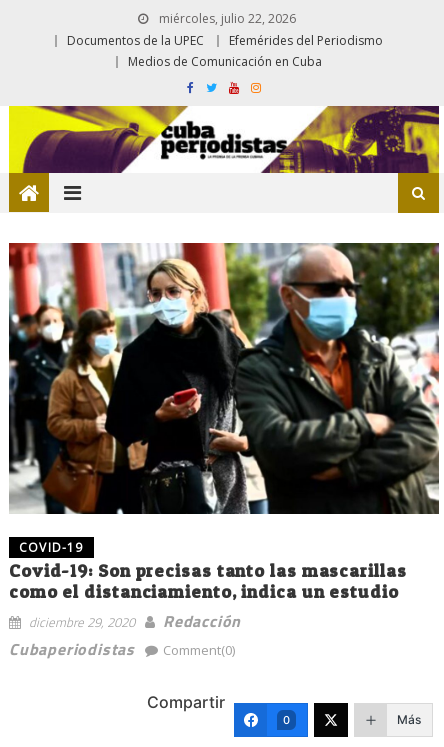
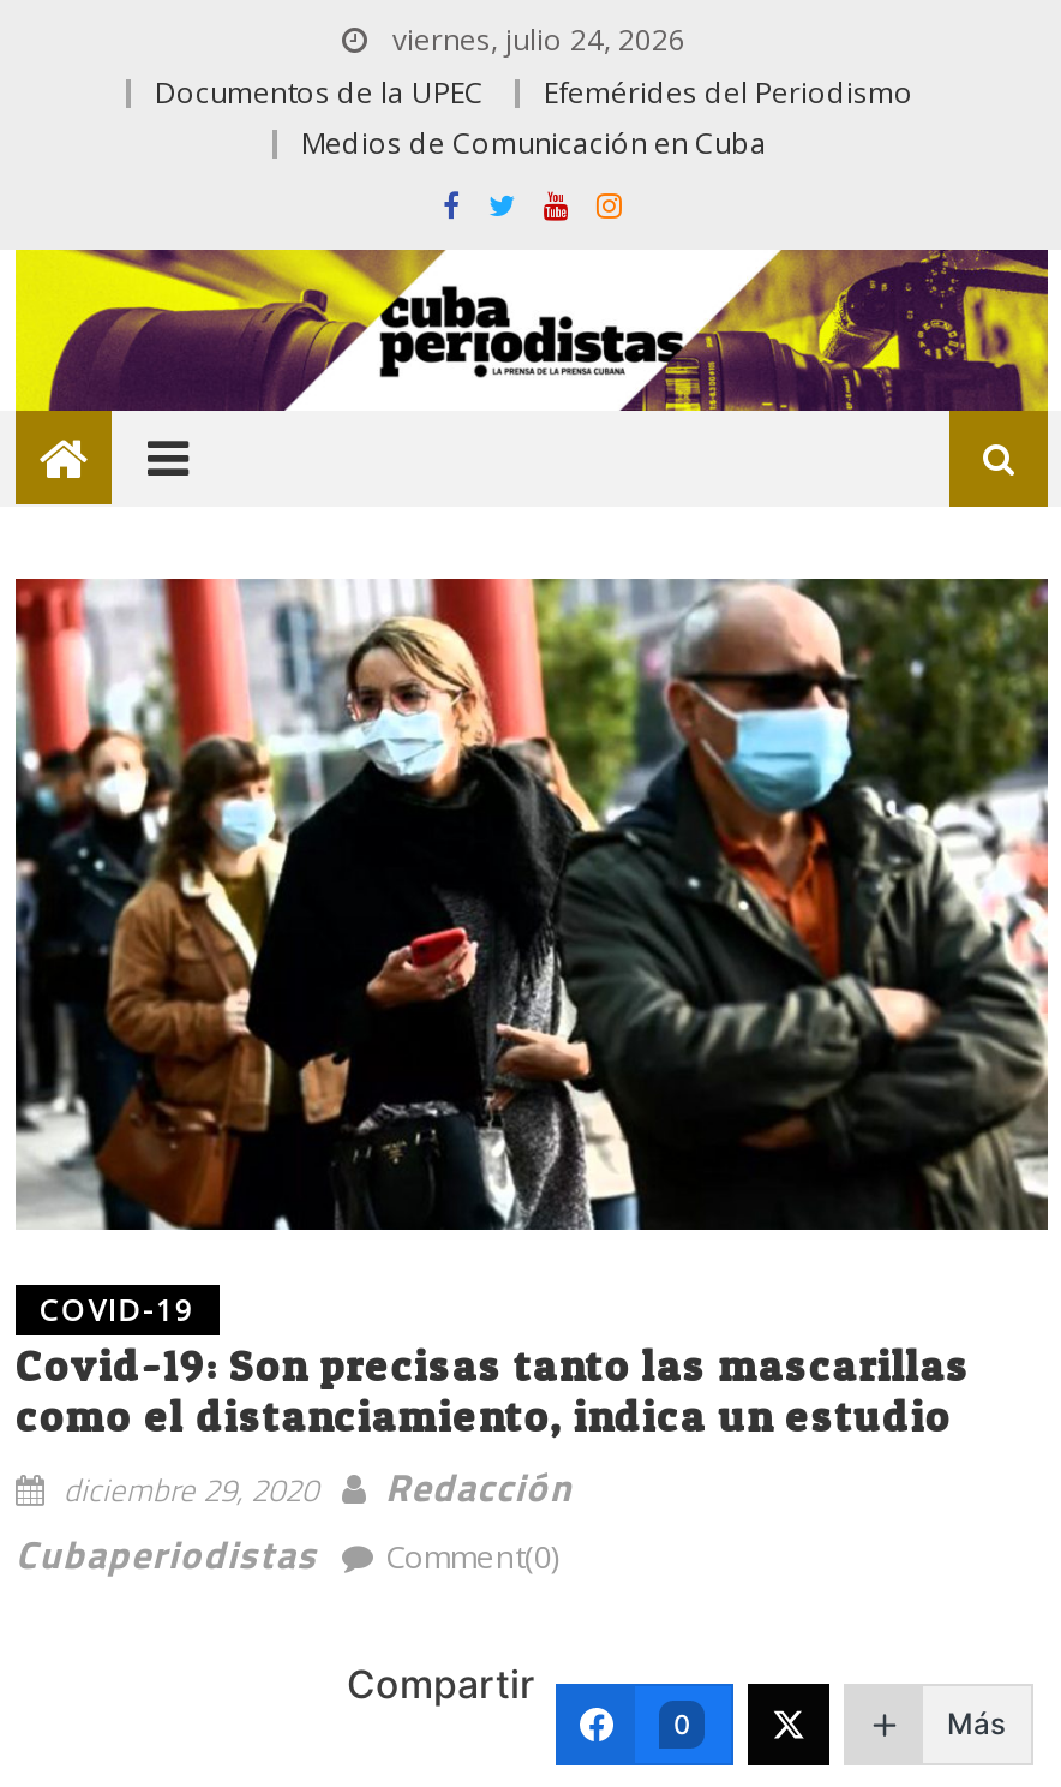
[155,10,295,27] miércoles, julio 22, 2026 -> [385,19,685,60] viernes, julio 24, 2026

